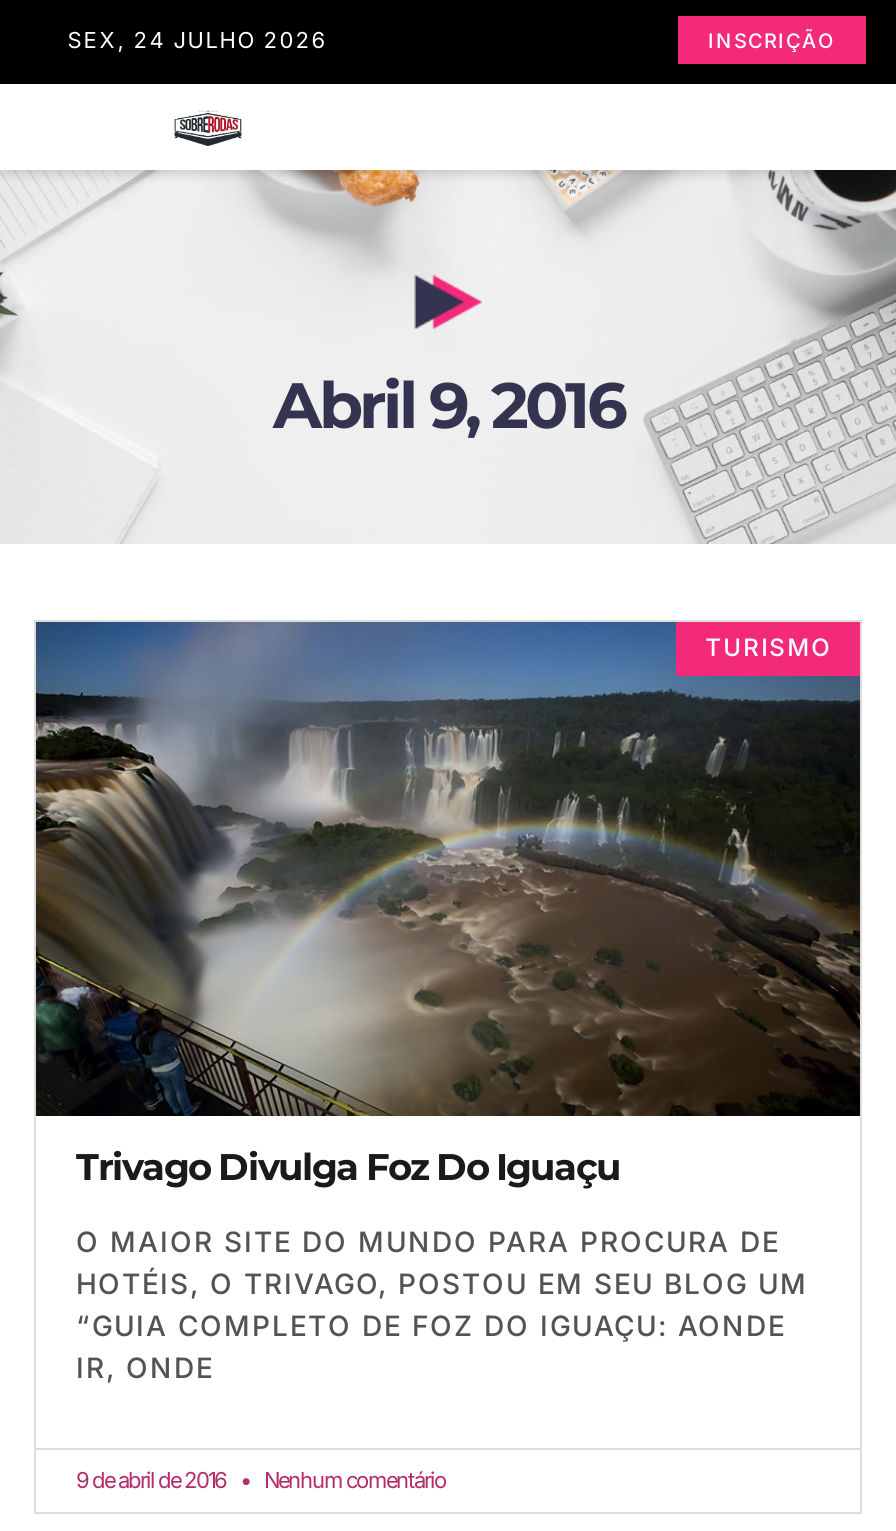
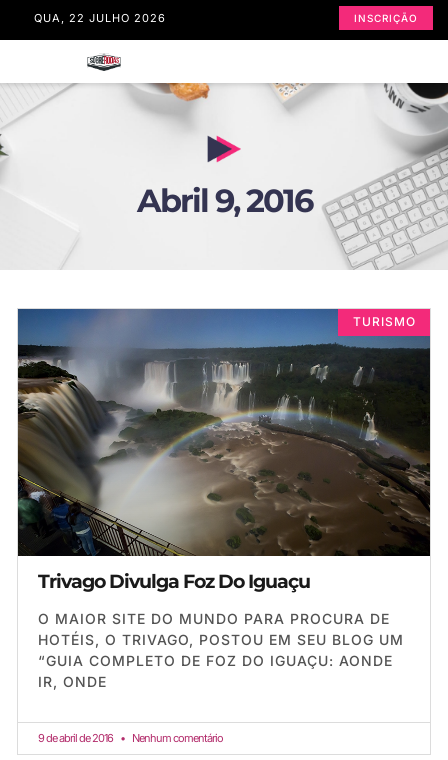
[68,25,328,53] SEX, 24 JULHO 2026 -> [34,10,166,24] QUA, 22 JULHO 2026

